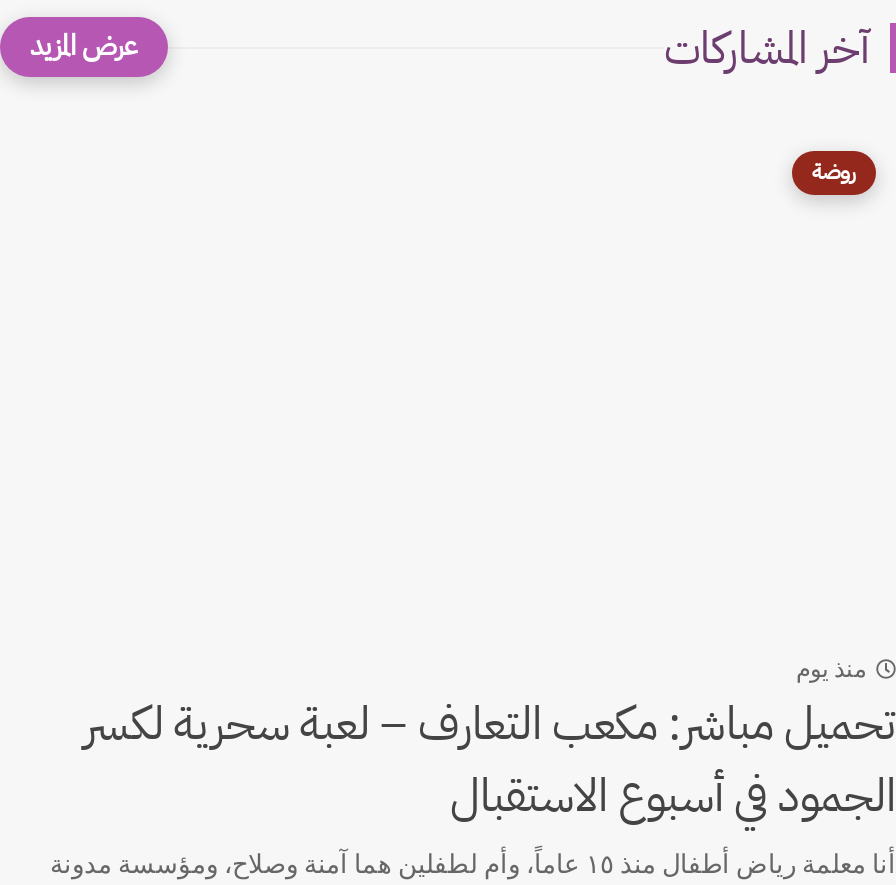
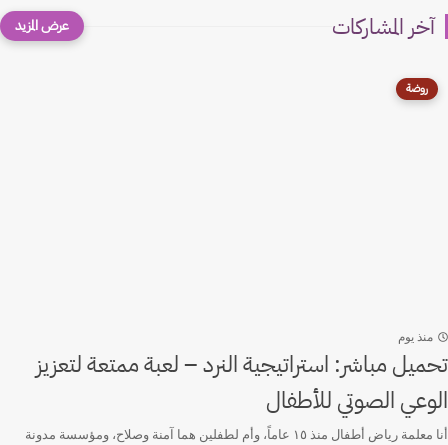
[84,689,896,831] تحميل مباشر: مكعب التعارف – لعبة سحرية لكسر | الجمود في أسبوع الاستقبال -> [36,347,448,418] تحميل مباشر: استراتيجية النرد – لعبة ممتعة لتعزيز | الوعي الصوتي للأطفال

